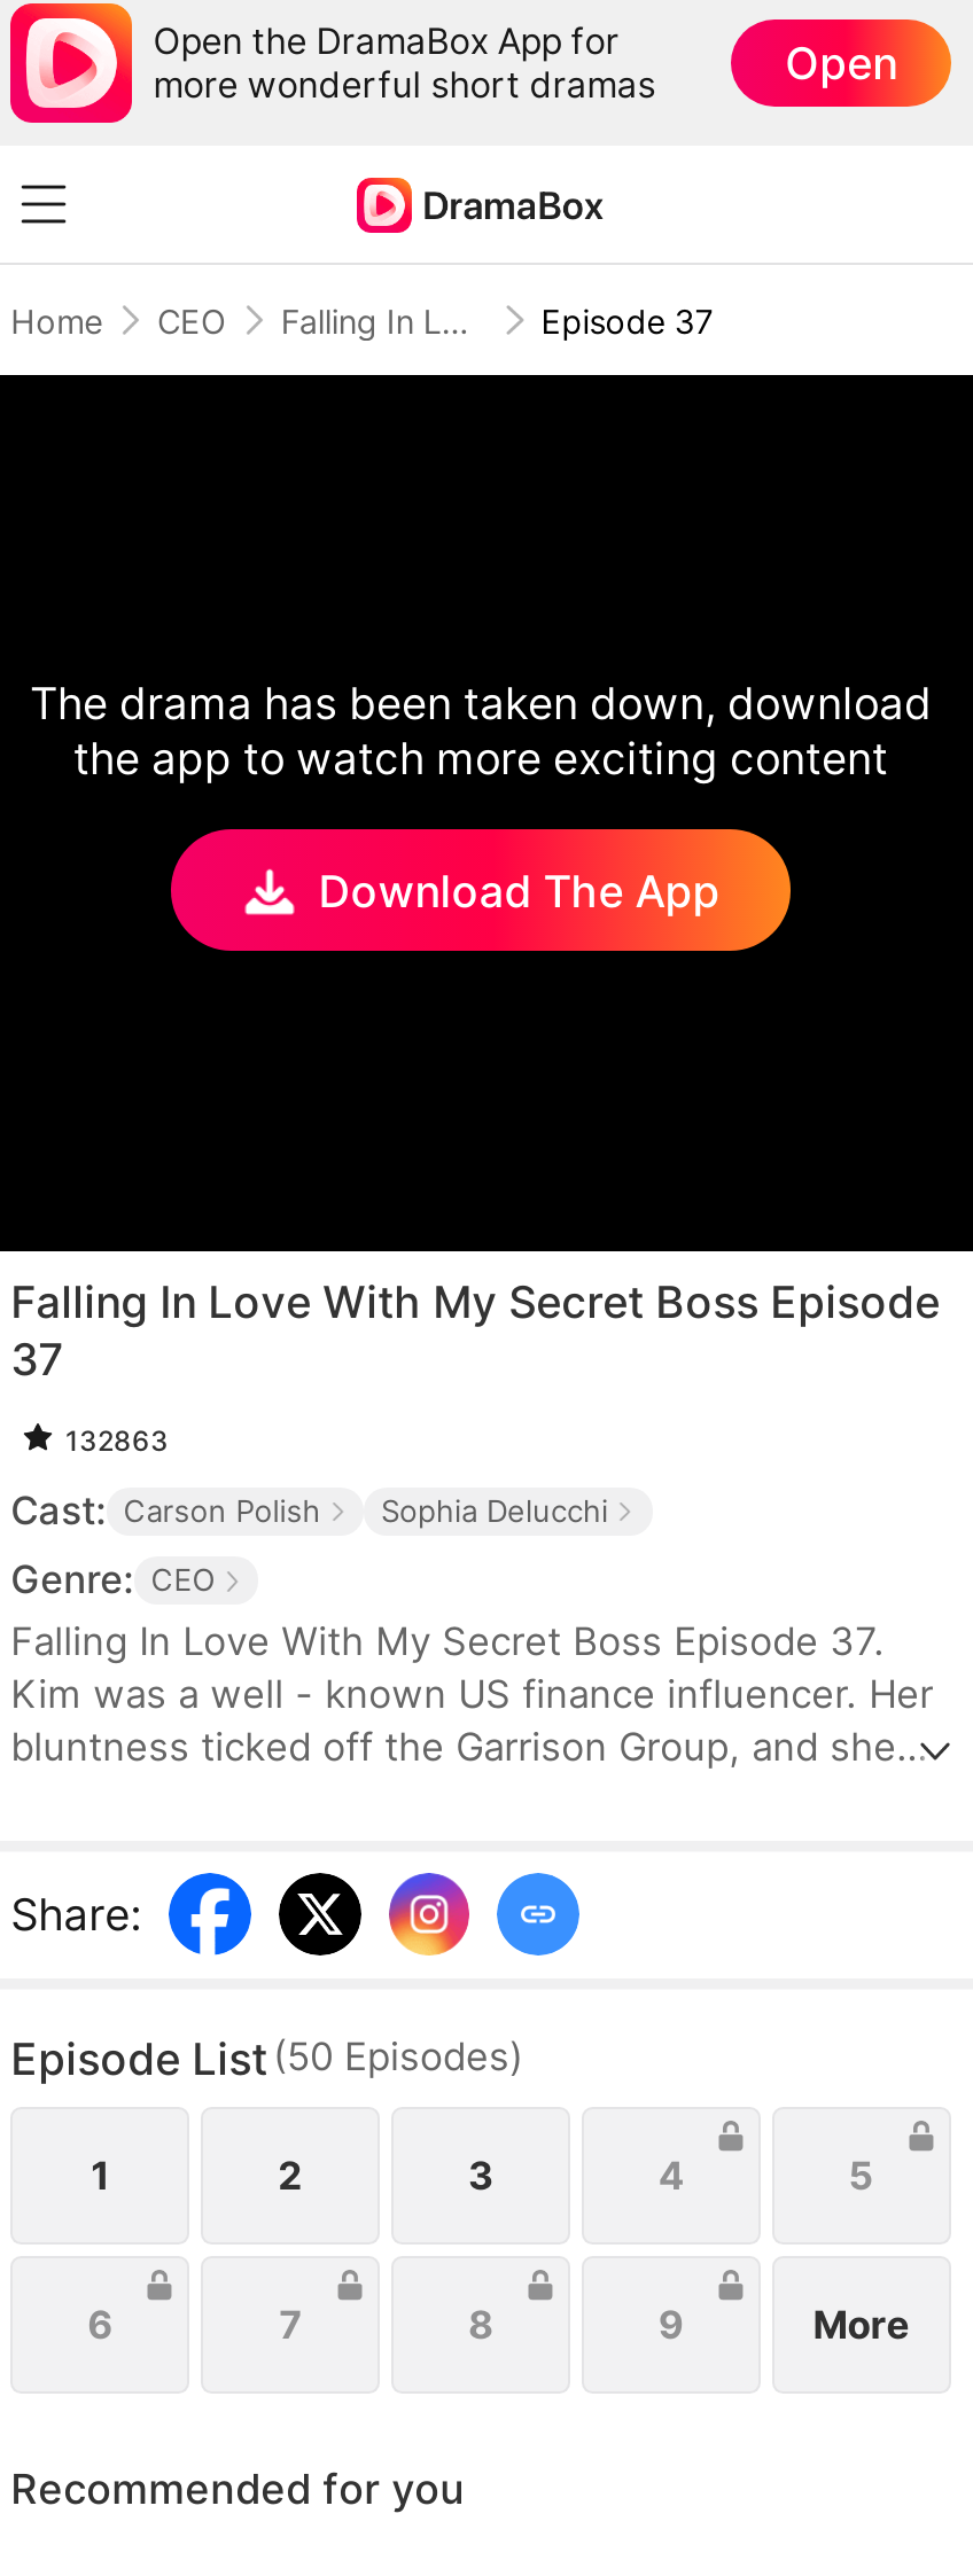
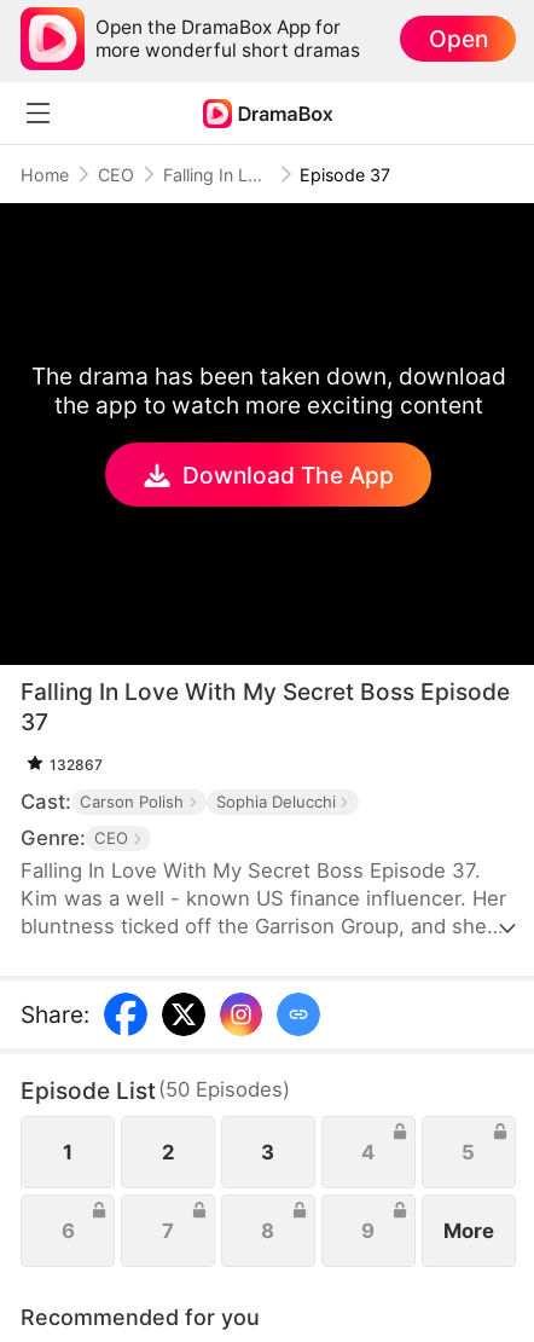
[65,1423,169,1457] 132863 -> [50,755,103,773] 132867

